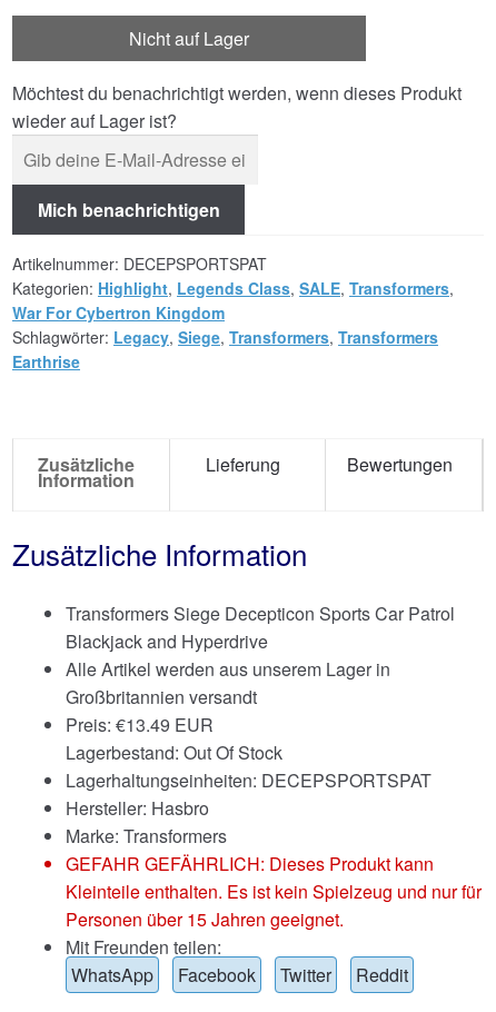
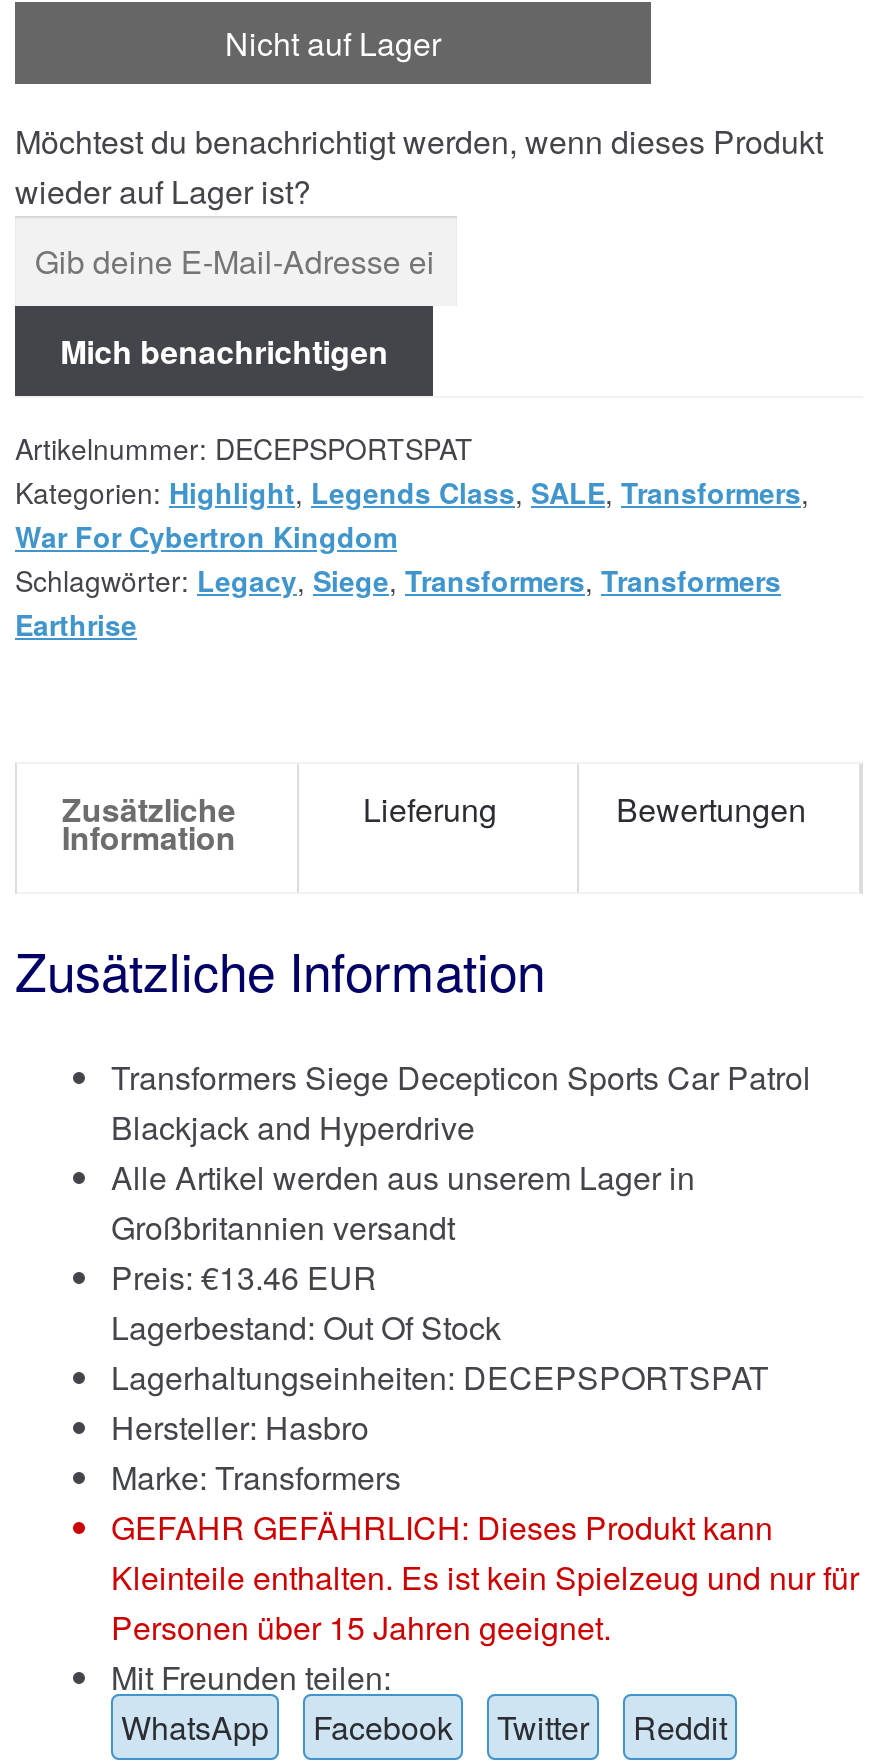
[66,712,214,738] Preis: €13.49 EUR -> [111,1254,377,1300] Preis: €13.46 EUR

